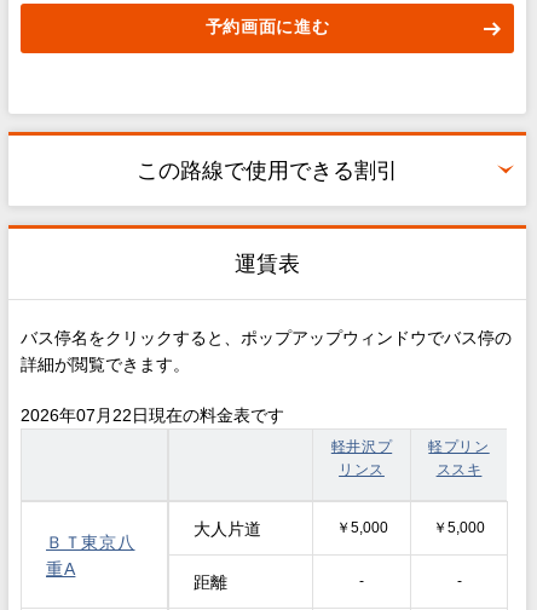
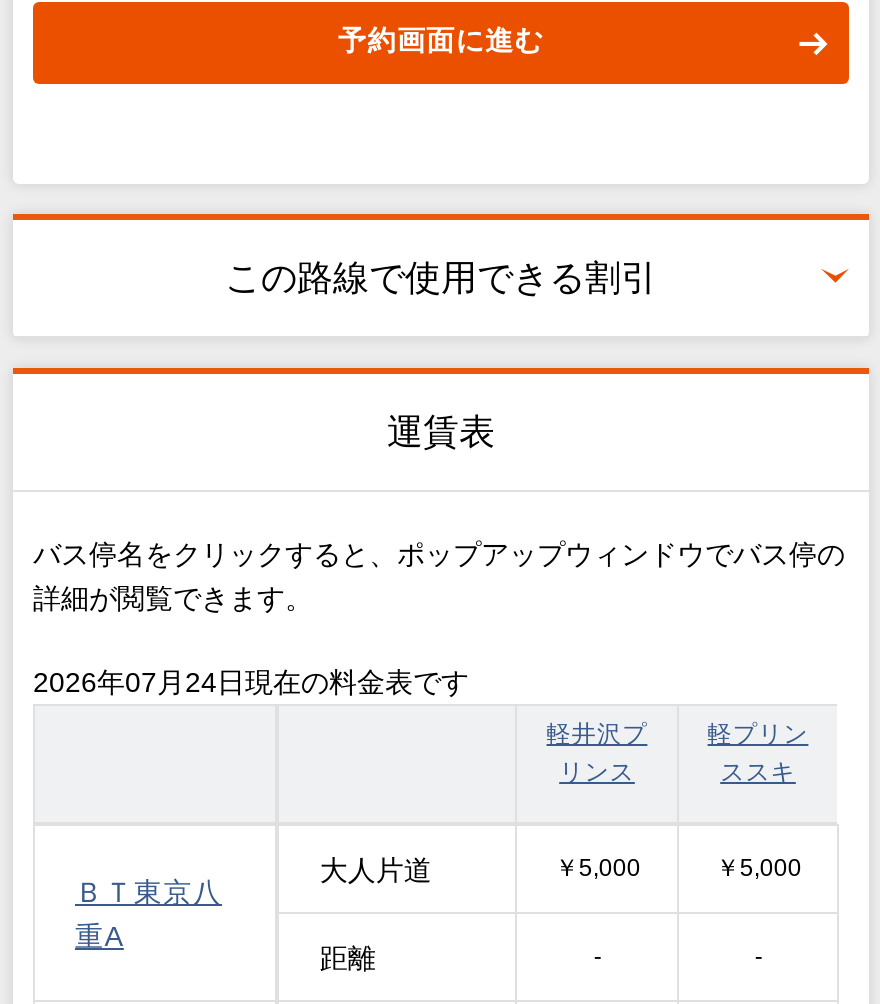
[21,405,284,425] 2026年07月22日現在の料金表です -> [33,666,469,698] 2026年07月24日現在の料金表です

